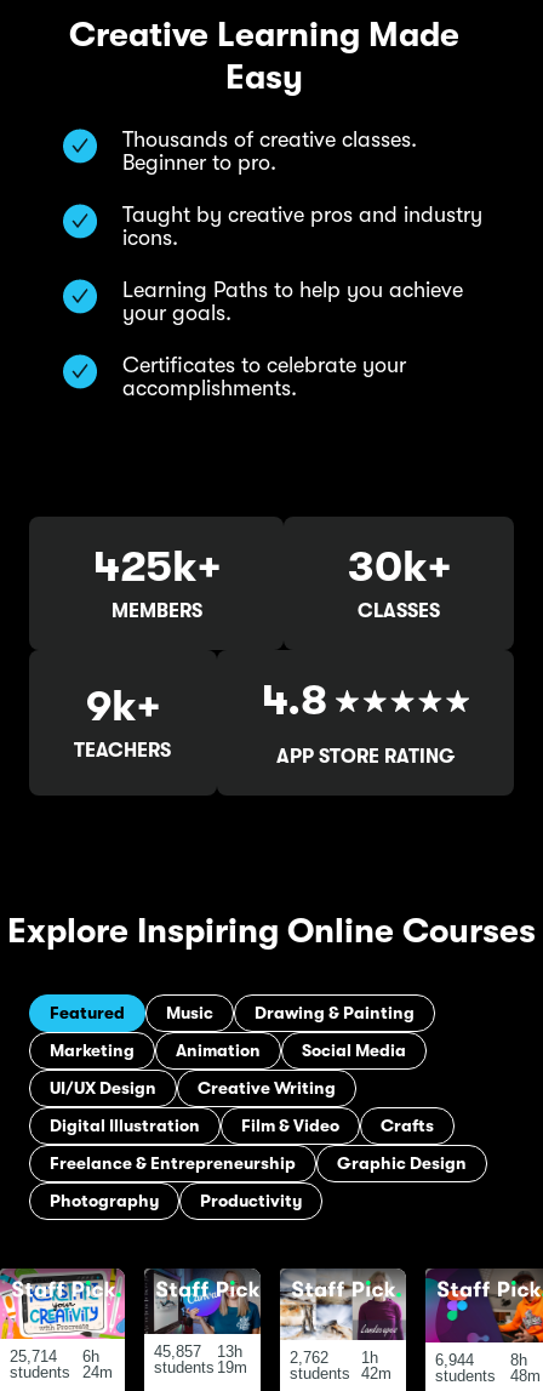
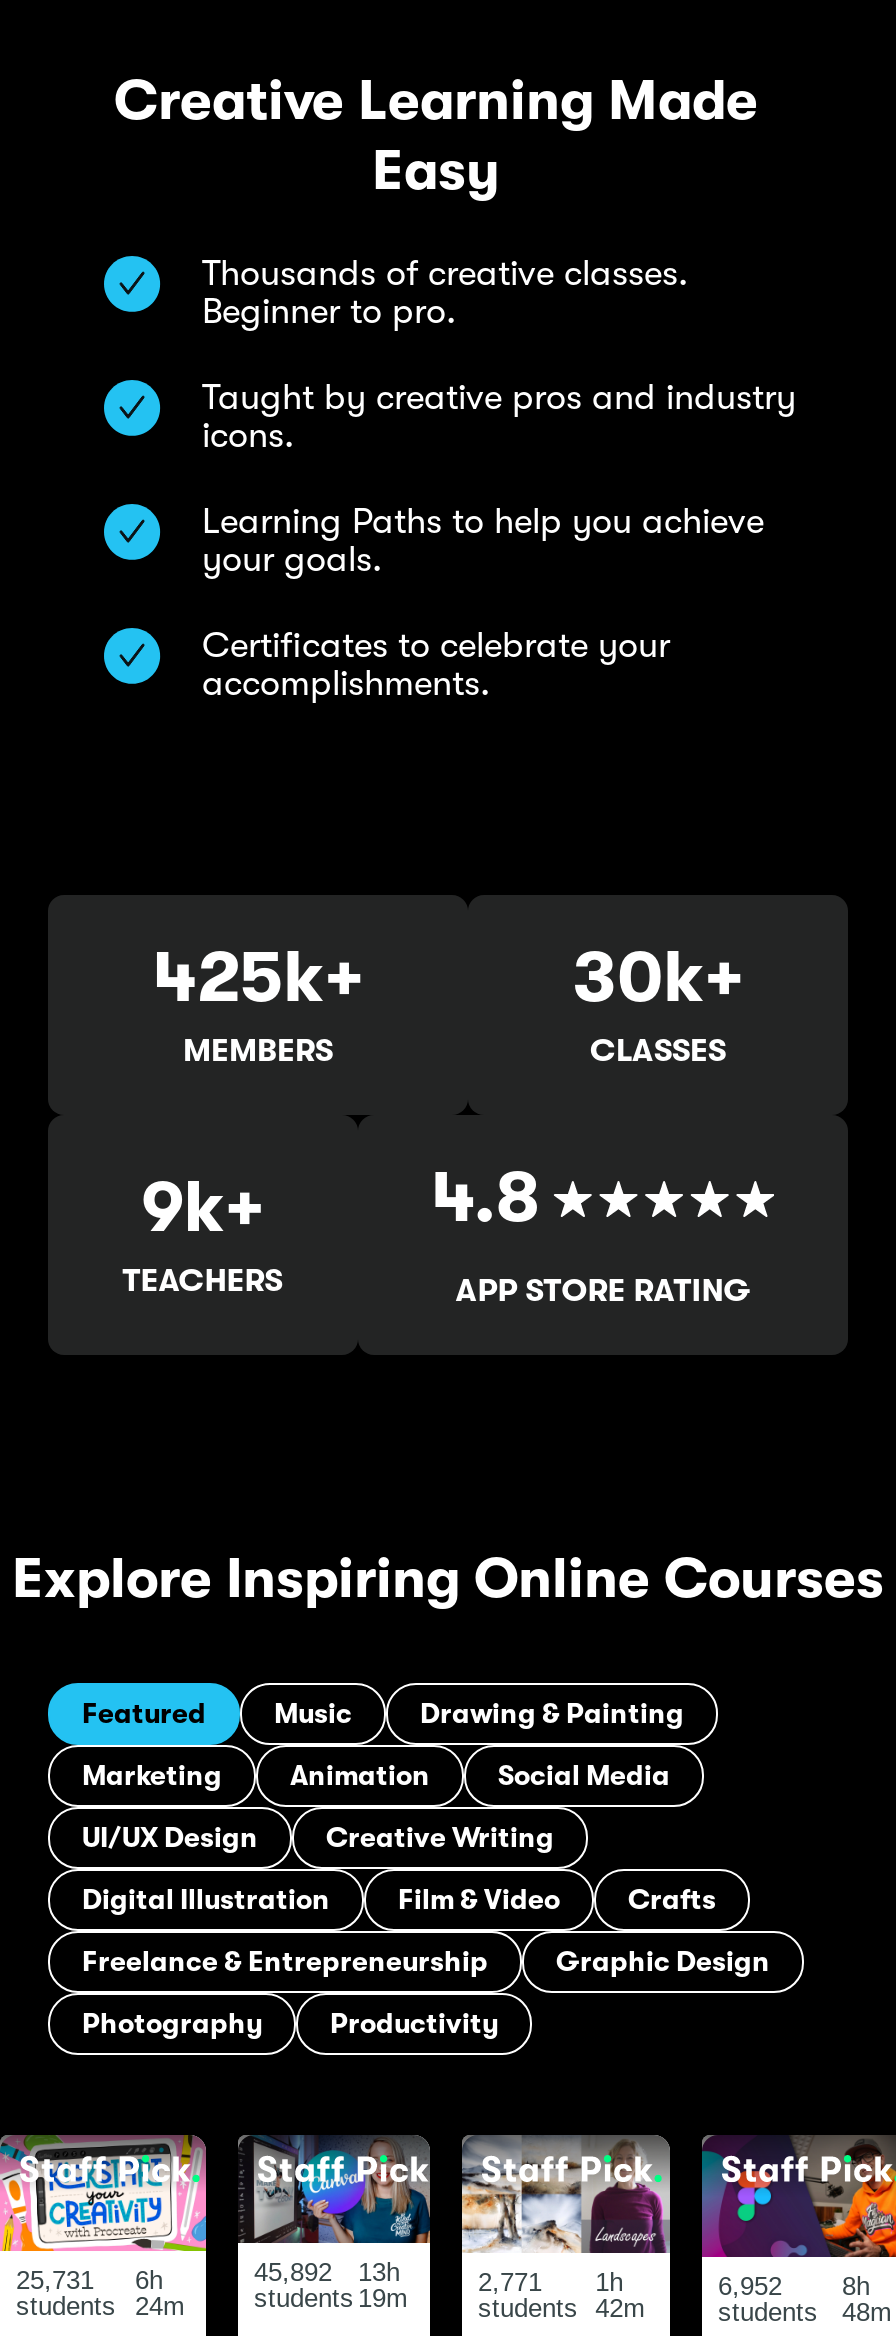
[10,1347,99,1365] 25,714 6h -> [16,2265,163,2295] 25,731 6h
[154,1342,242,1361] 45,857 13h -> [254,2257,400,2287] 45,892 13h
[290,1348,378,1366] 2,762 1h -> [478,2266,623,2296] 2,771 1h
[435,1351,527,1370] 6,944 8h -> [718,2272,870,2302] 6,952 8h

